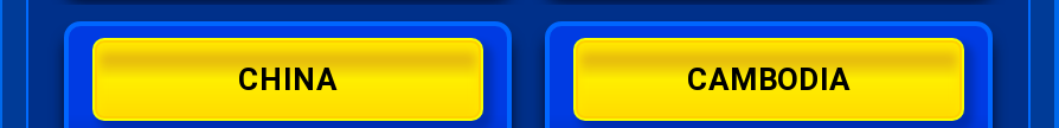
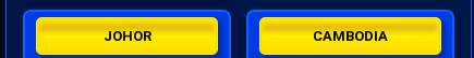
[238,62,338,97] CHINA -> [103,28,151,44] JOHOR

